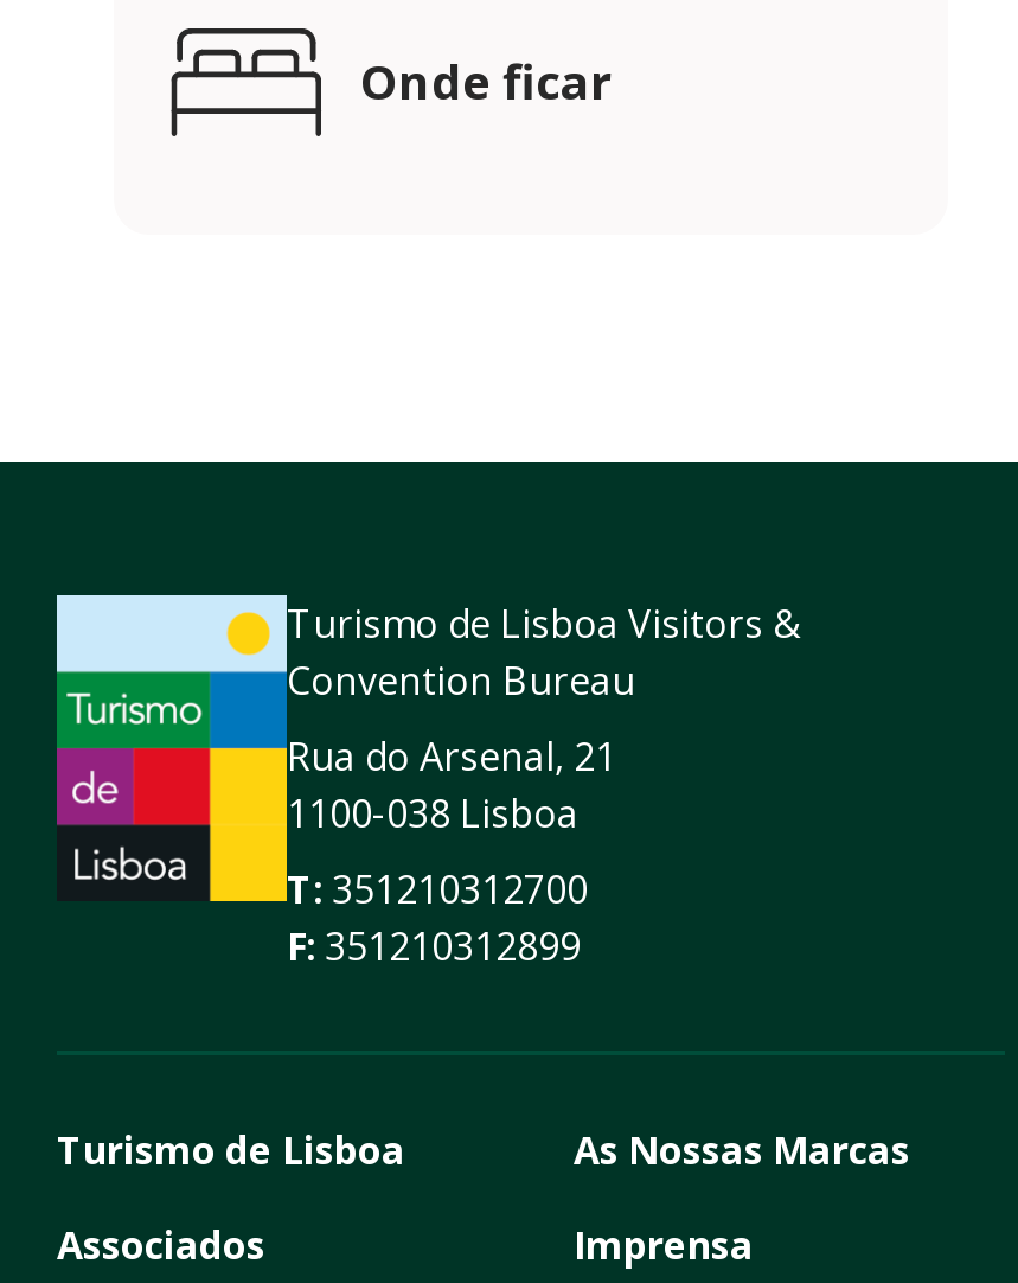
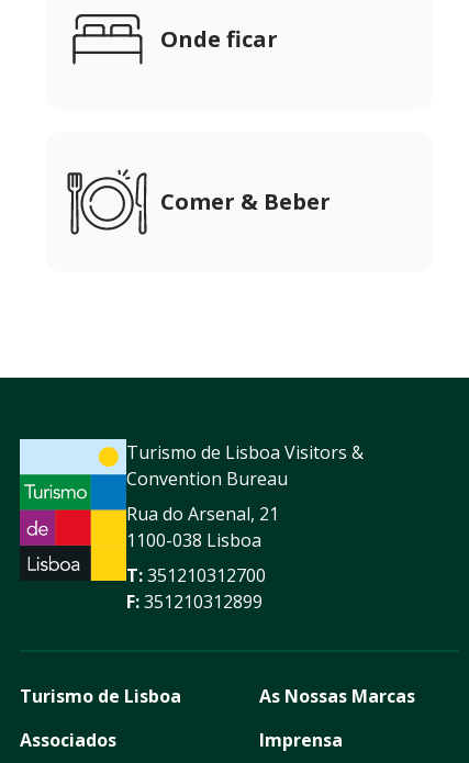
none -> [66,169,331,236] [image] | Comer & Beber

